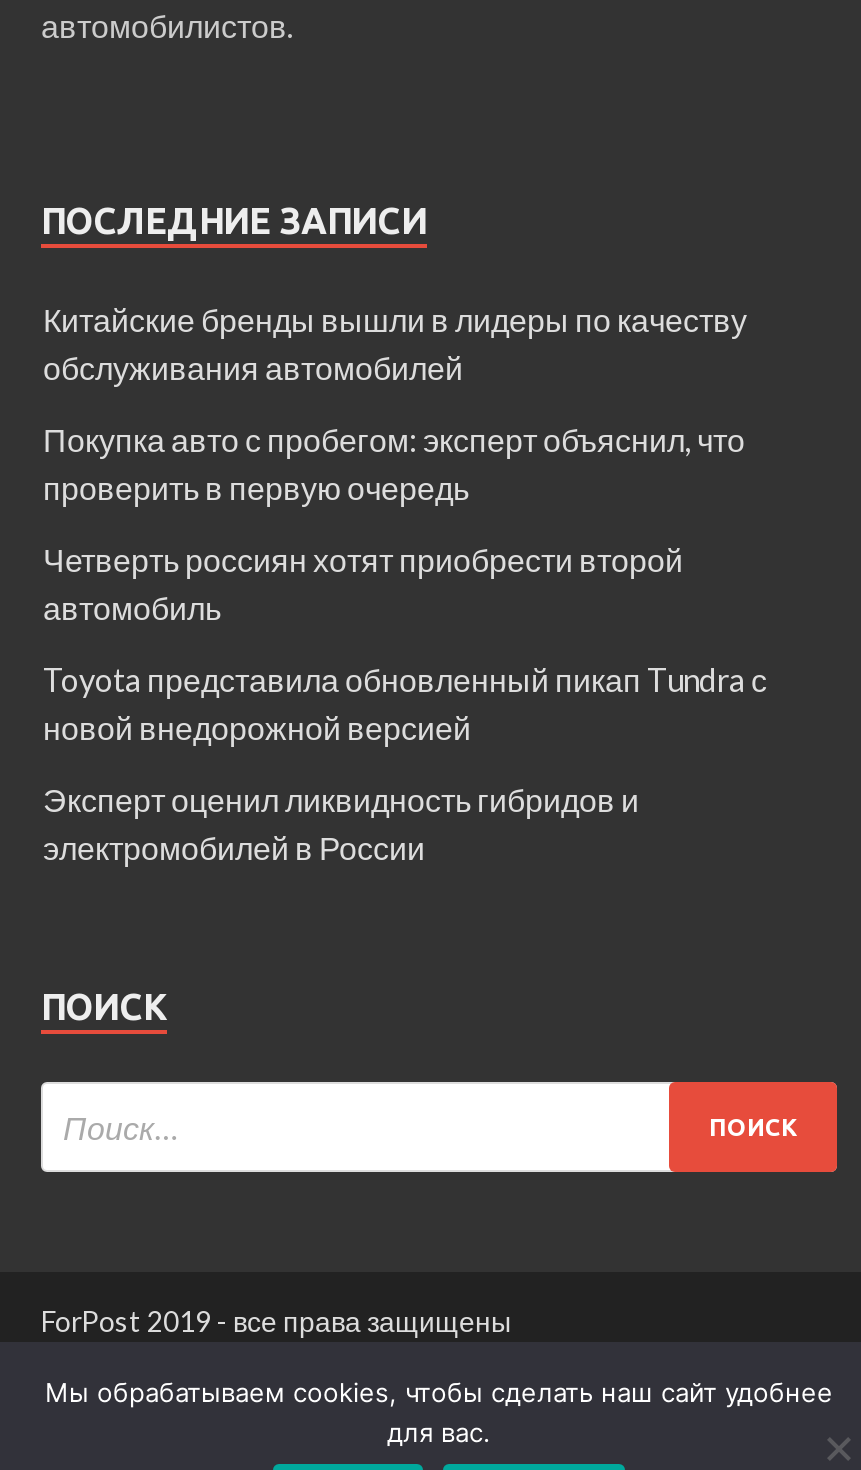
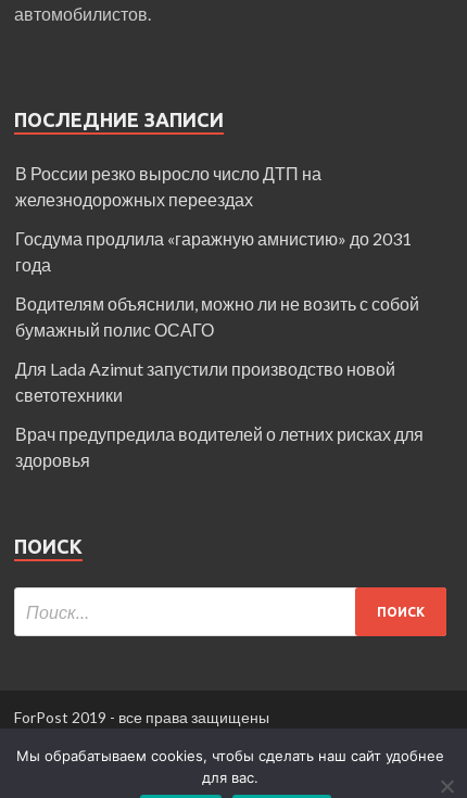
[43,301,747,387] Китайские бренды вышли в лидеры по качеству | обслуживания автомобилей -> [15,163,321,210] В России резко выросло число ДТП на | железнодорожных переездах
[43,421,745,507] Покупка авто с пробегом: эксперт объяснил, что | проверить в первую очередь -> [15,228,412,275] Госдума продлила «гаражную амнистию» до 2031 | года
[43,541,683,627] Четверть россиян хотят приобрести второй | автомобиль -> [15,294,419,340] Водителям объяснили, можно ли не возить с собой | бумажный полис ОСАГО
[43,661,767,747] Toyota представила обновленный пикап Tundra с | новой внедорожной версией -> [15,359,395,405] Для Lada Azimut запустили производство новой | светотехники
[43,781,639,867] Эксперт оценил ликвидность гибридов и | электромобилей в России -> [15,424,424,471] Врач предупредила водителей о летних рисках для | здоровья

